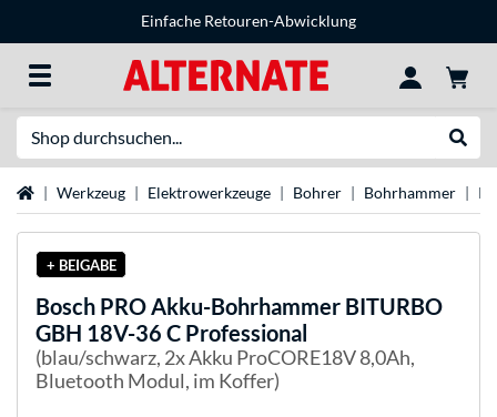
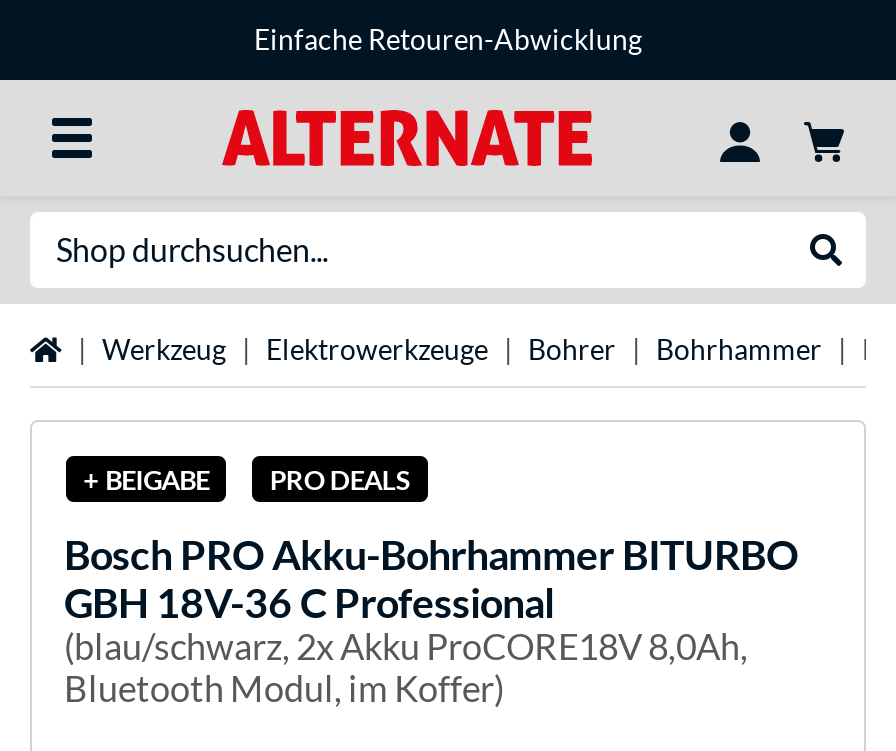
none -> [270,463,410,495] PRO DEALS

